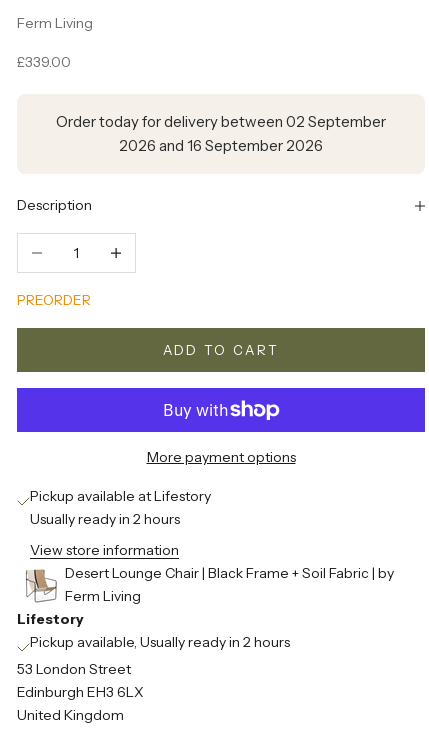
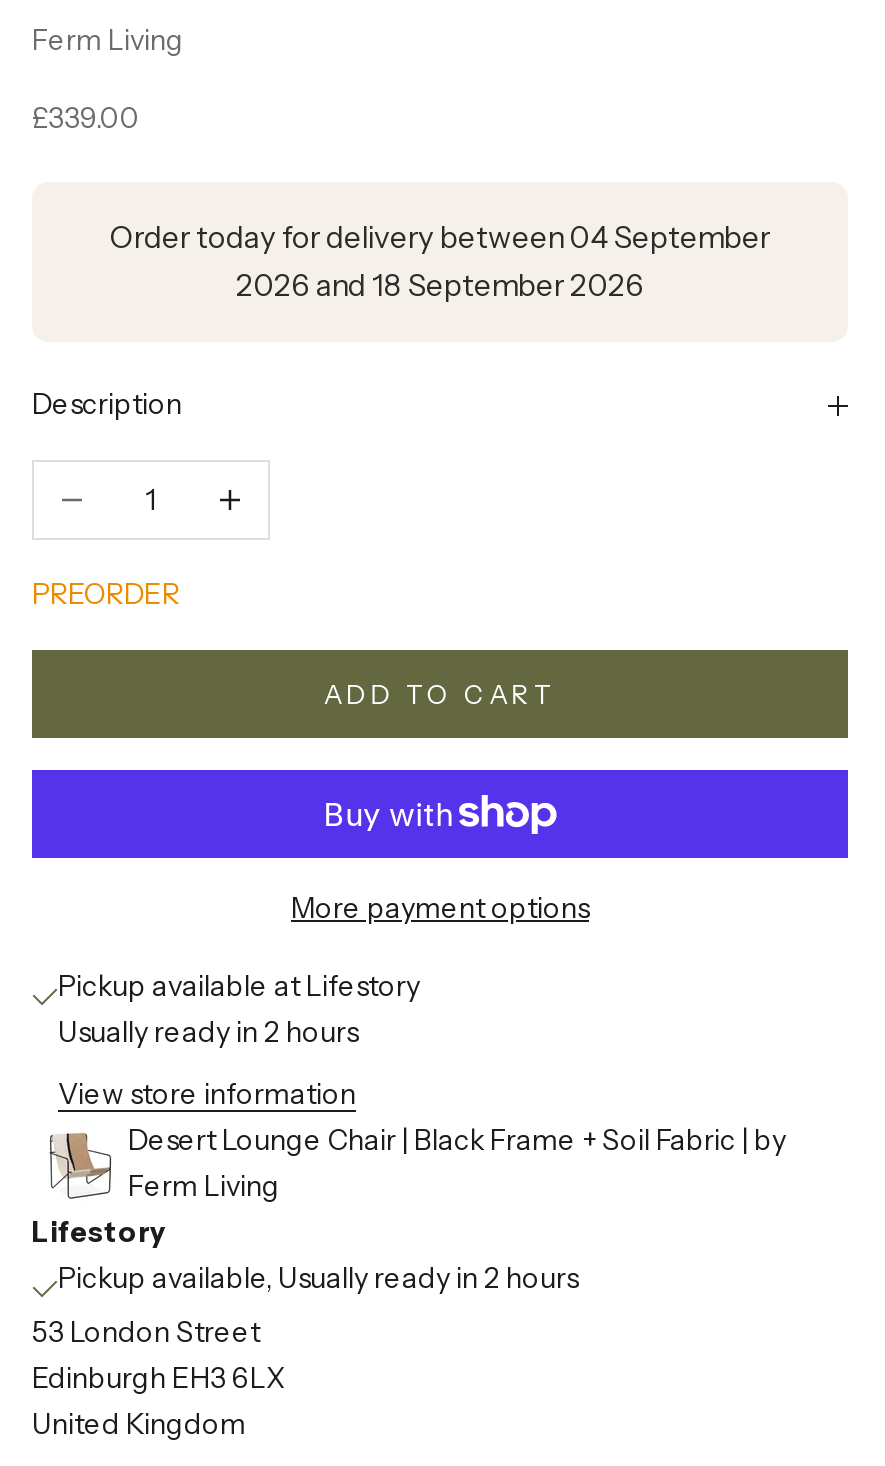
[56,112,386,131] Order today for delivery between 02 September -> [110,218,770,256] Order today for delivery between 04 September
[119,136,323,155] 2026 and 16 September 2026 -> [236,266,644,304] 2026 and 18 September 2026

